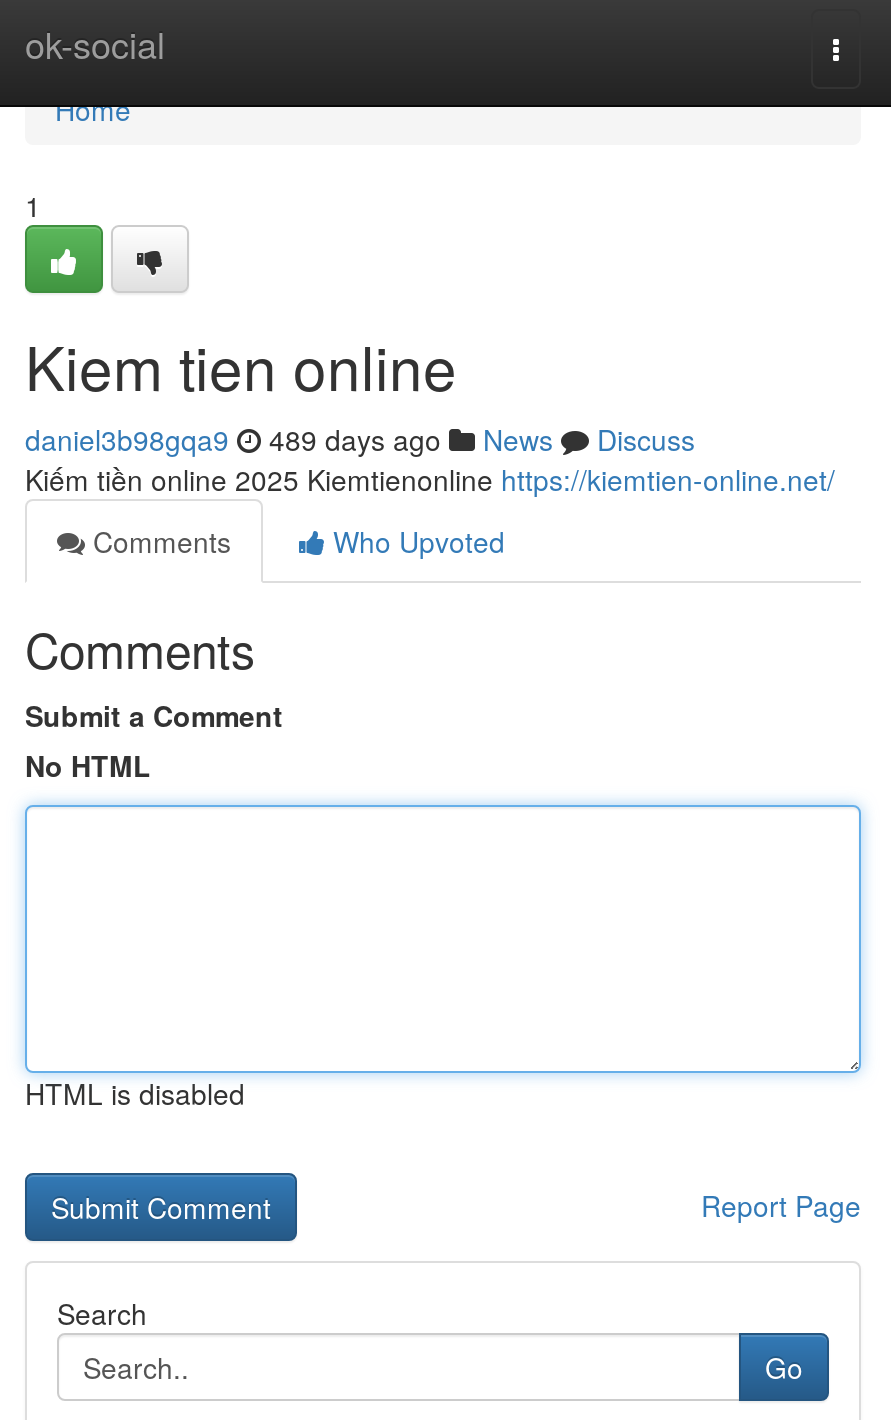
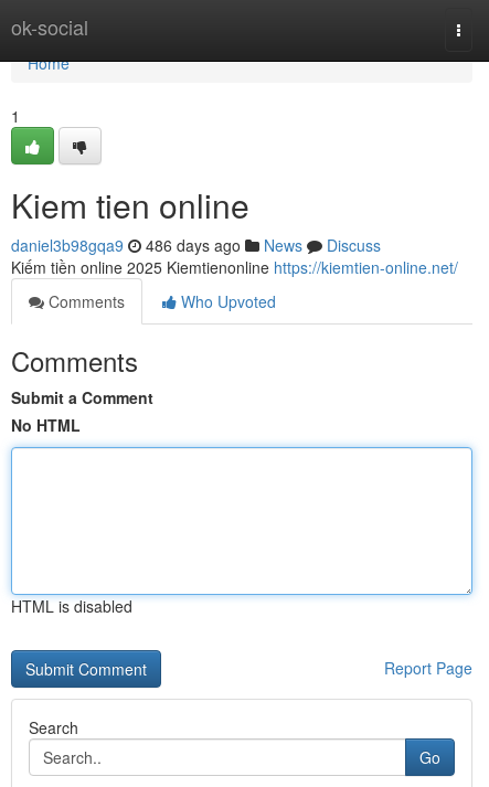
[25,419,695,459] daniel3b98gqa9 489 days ago News Discuss -> [11,234,381,256] daniel3b98gqa9 486 days ago News Discuss

